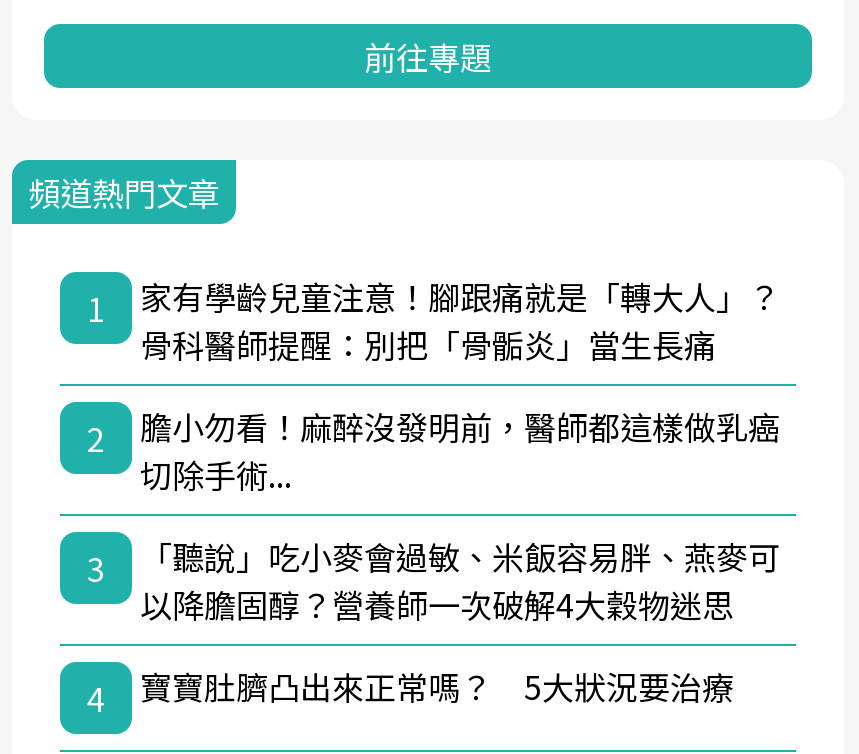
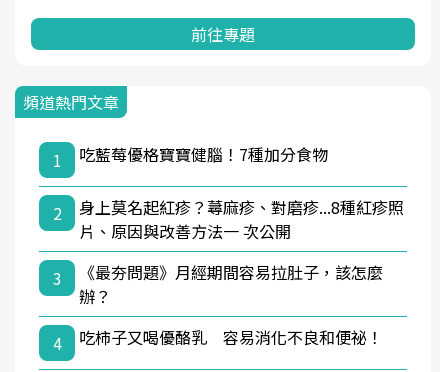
[140,271,780,367] 家有學齡兒童注意！腳跟痛就是「轉大人」？ | 骨科醫師提醒：別把「骨骺炎」當生長痛 -> [79,142,328,166] 吃藍莓優格寶寶健腦！7種加分食物
[140,401,780,497] 膽小勿看！麻醉沒發明前，醫師都這樣做乳癌 | 切除手術... -> [79,195,404,243] 身上莫名起紅疹？蕁麻疹、對磨疹...8種紅疹照 | 片、原因與改善方法一 次公開
[140,531,780,627] 「聽說」吃小麥會過敏、米飯容易胖、燕麥可 | 以降膽固醇？營養師一次破解4大穀物迷思 -> [79,260,383,308] 《最夯問題》月經期間容易拉肚子，該怎麼 | 辦？
[140,661,734,709] 寶寶肚臍凸出來正常嗎？ 5大狀況要治療 -> [79,325,383,349] 吃柿子又喝優酪乳 容易消化不良和便祕！

